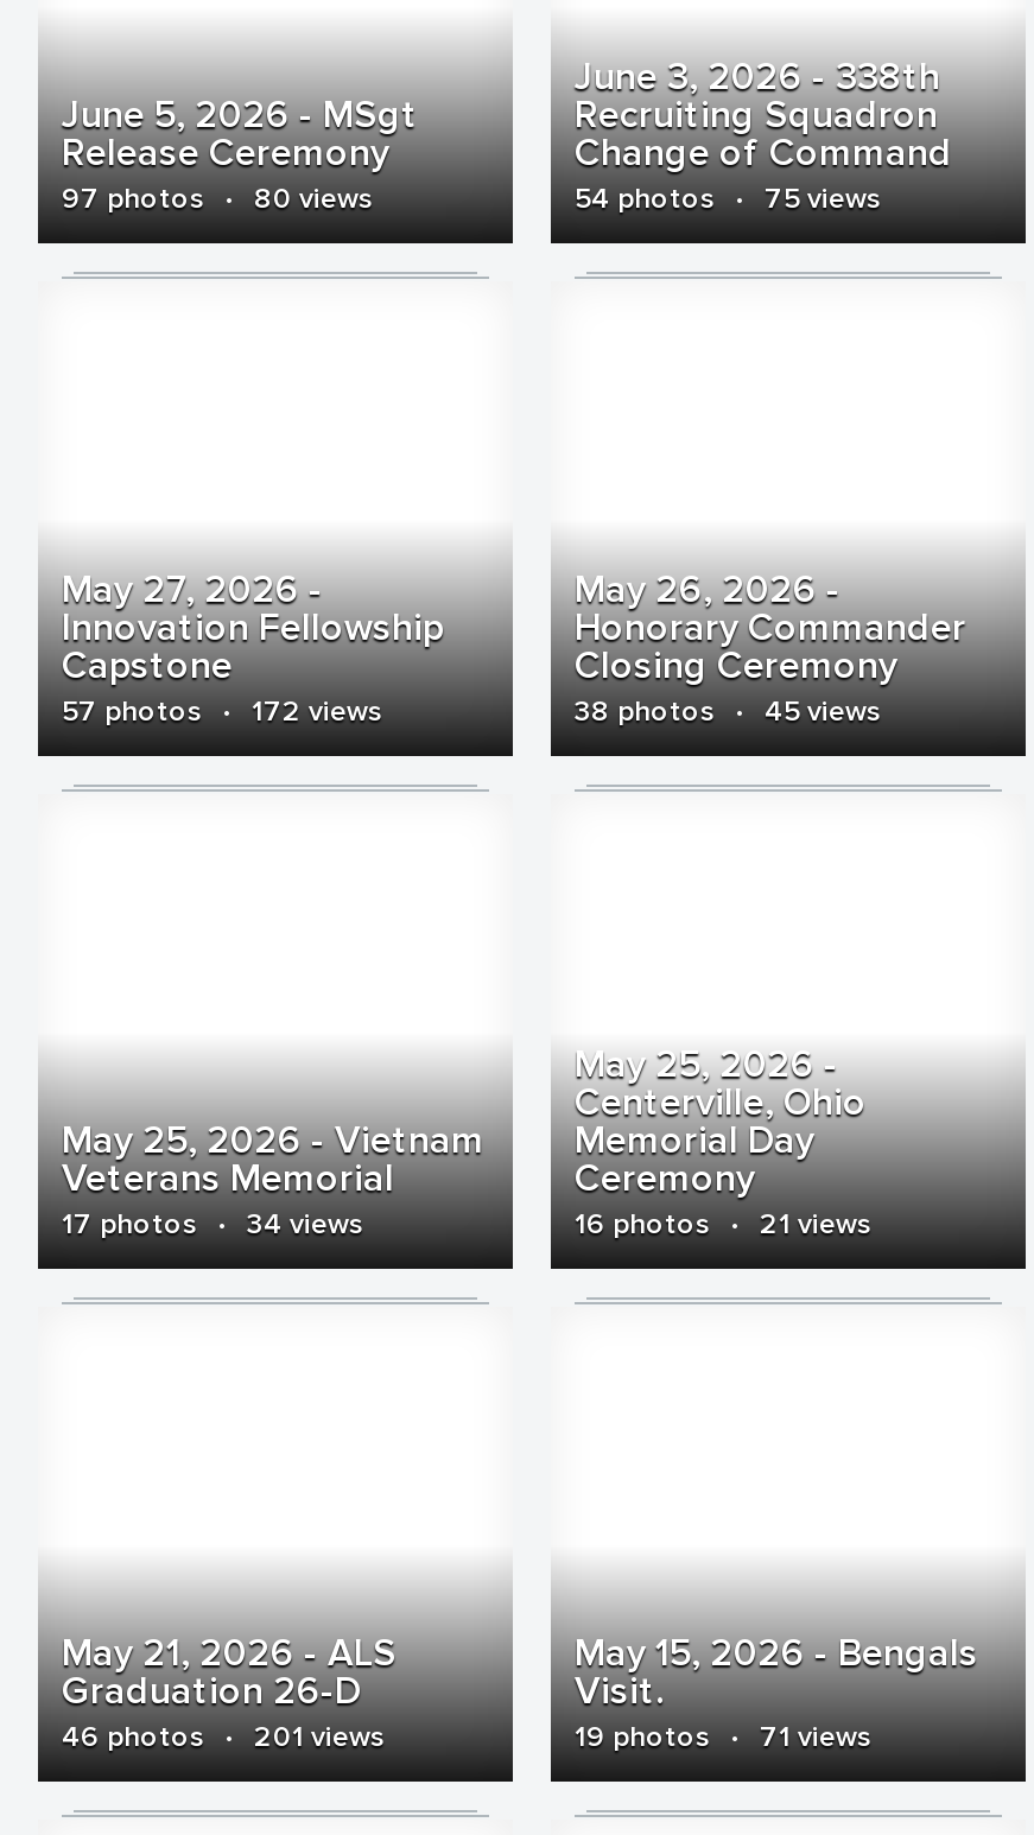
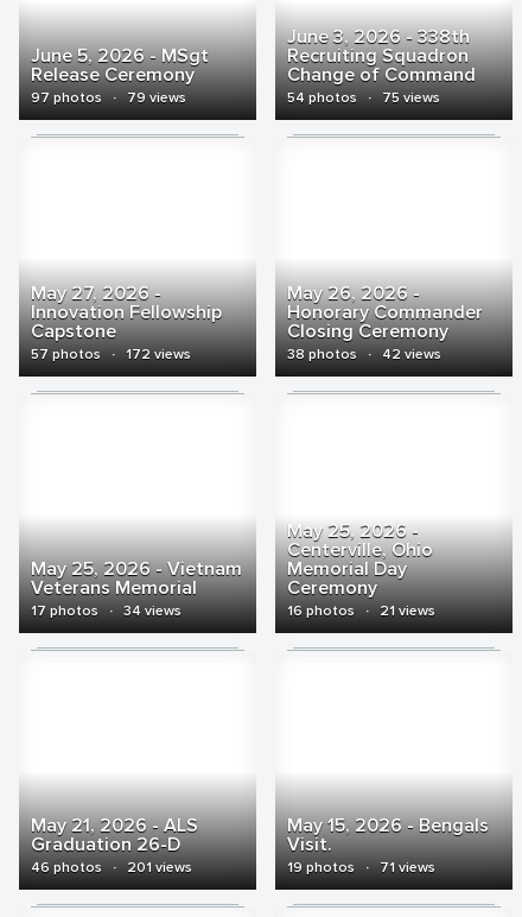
[62,182,373,217] 97 photos · 80 views -> [31,89,186,107] 97 photos · 79 views
[575,694,881,730] 38 photos · 45 views -> [287,346,441,363] 38 photos · 42 views

